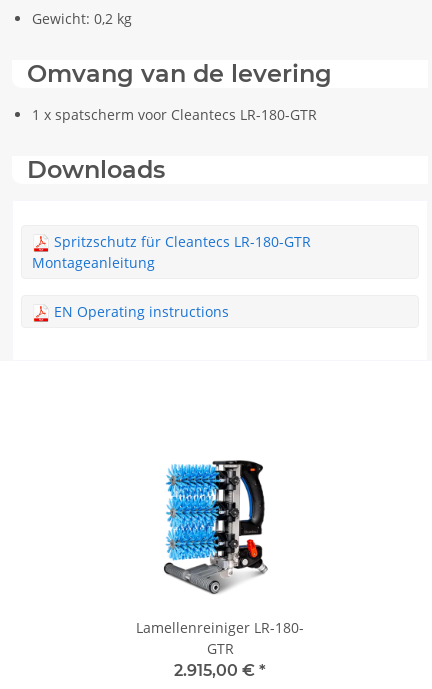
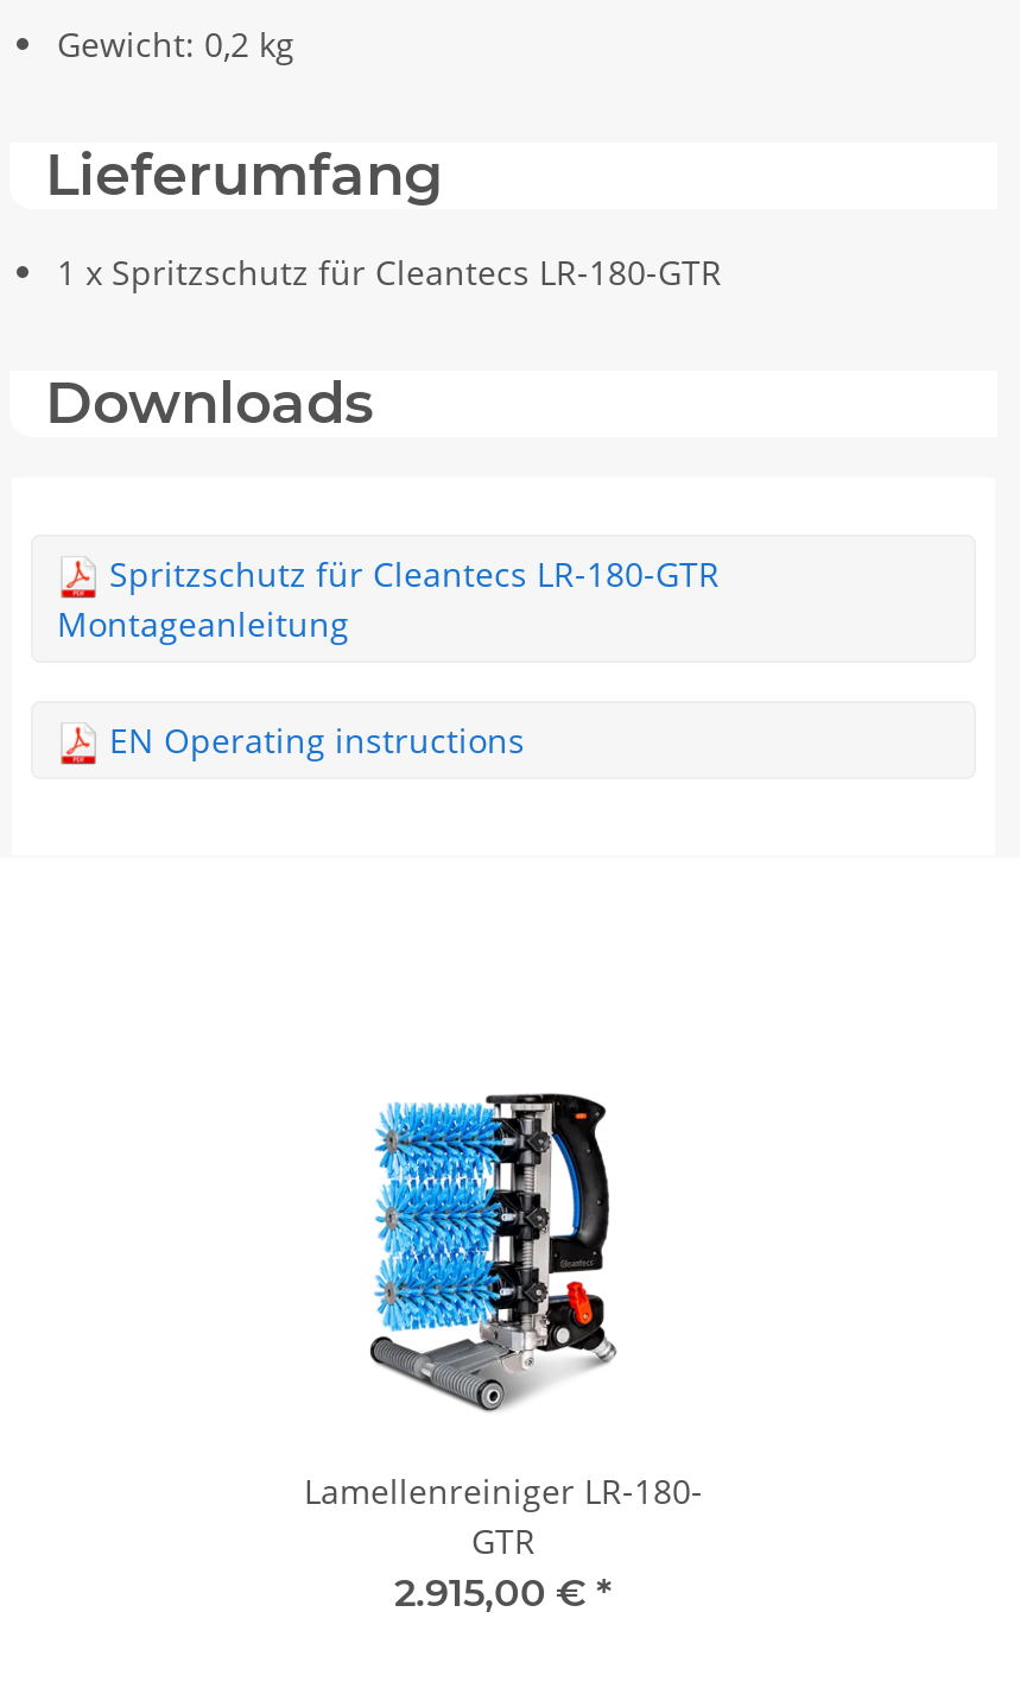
[27,59,332,88] Omvang van de levering -> [45,140,444,209] Lieferumfang
[32,105,317,124] 1 x spatscherm voor Cleantecs LR-180-GTR -> [57,249,722,295] 1 x Spritzschutz für Cleantecs LR-180-GTR

